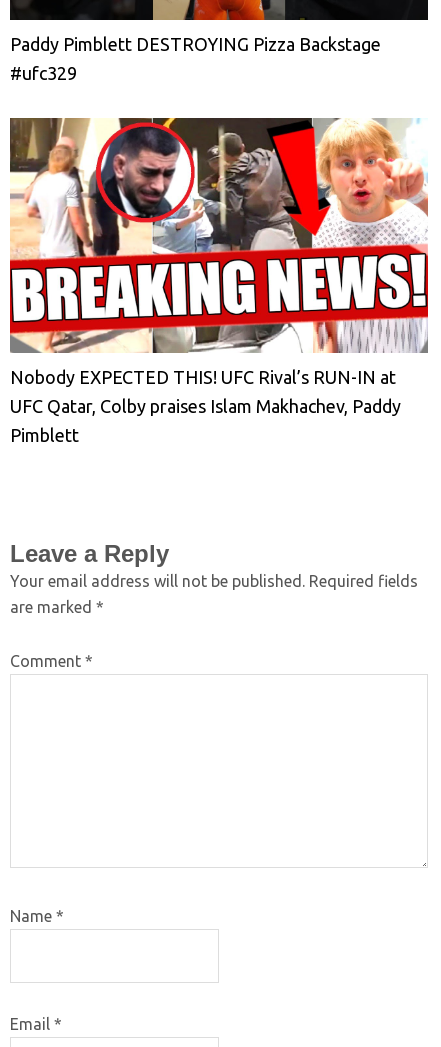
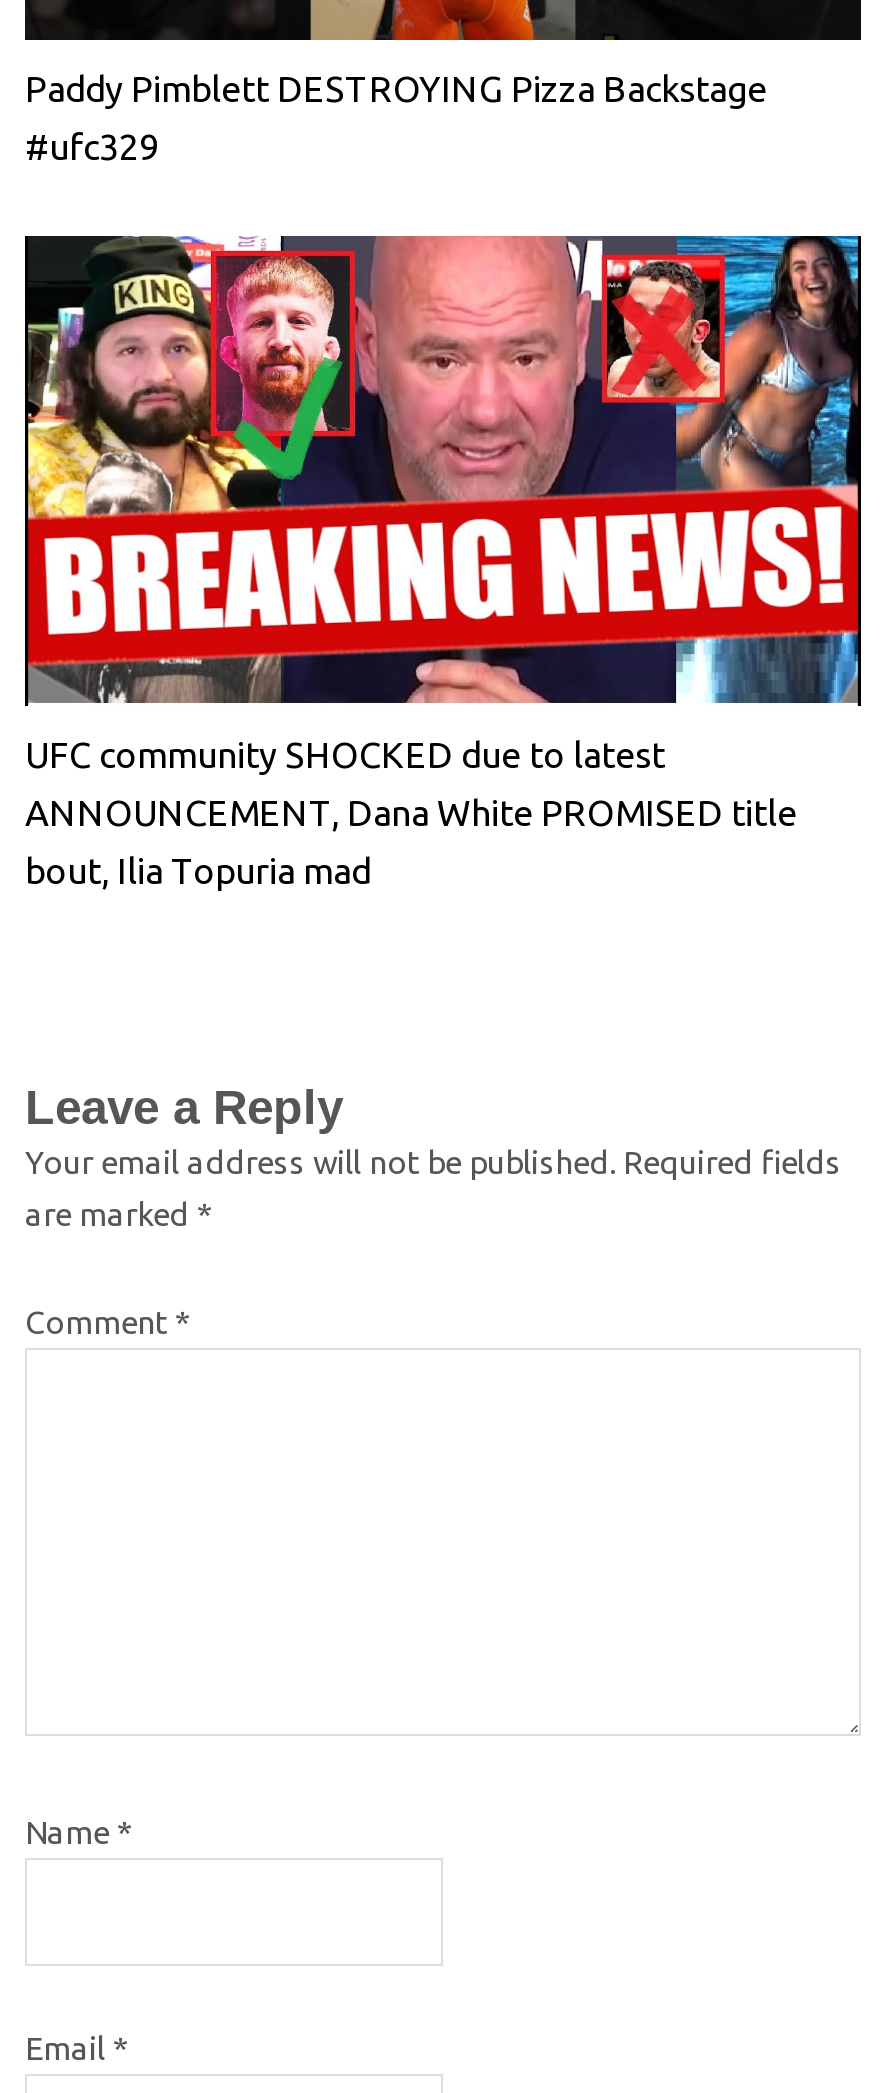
[9,117,429,445] [image] | Nobody EXPECTED THIS! UFC Rival’s RUN-IN at | UFC Qatar, Colby praises Islam Makhachev, Paddy | Pimblett -> [23,234,863,889] [image] | UFC community SHOCKED due to latest | ANNOUNCEMENT, Dana White PROMISED title | bout, Ilia Topuria mad

